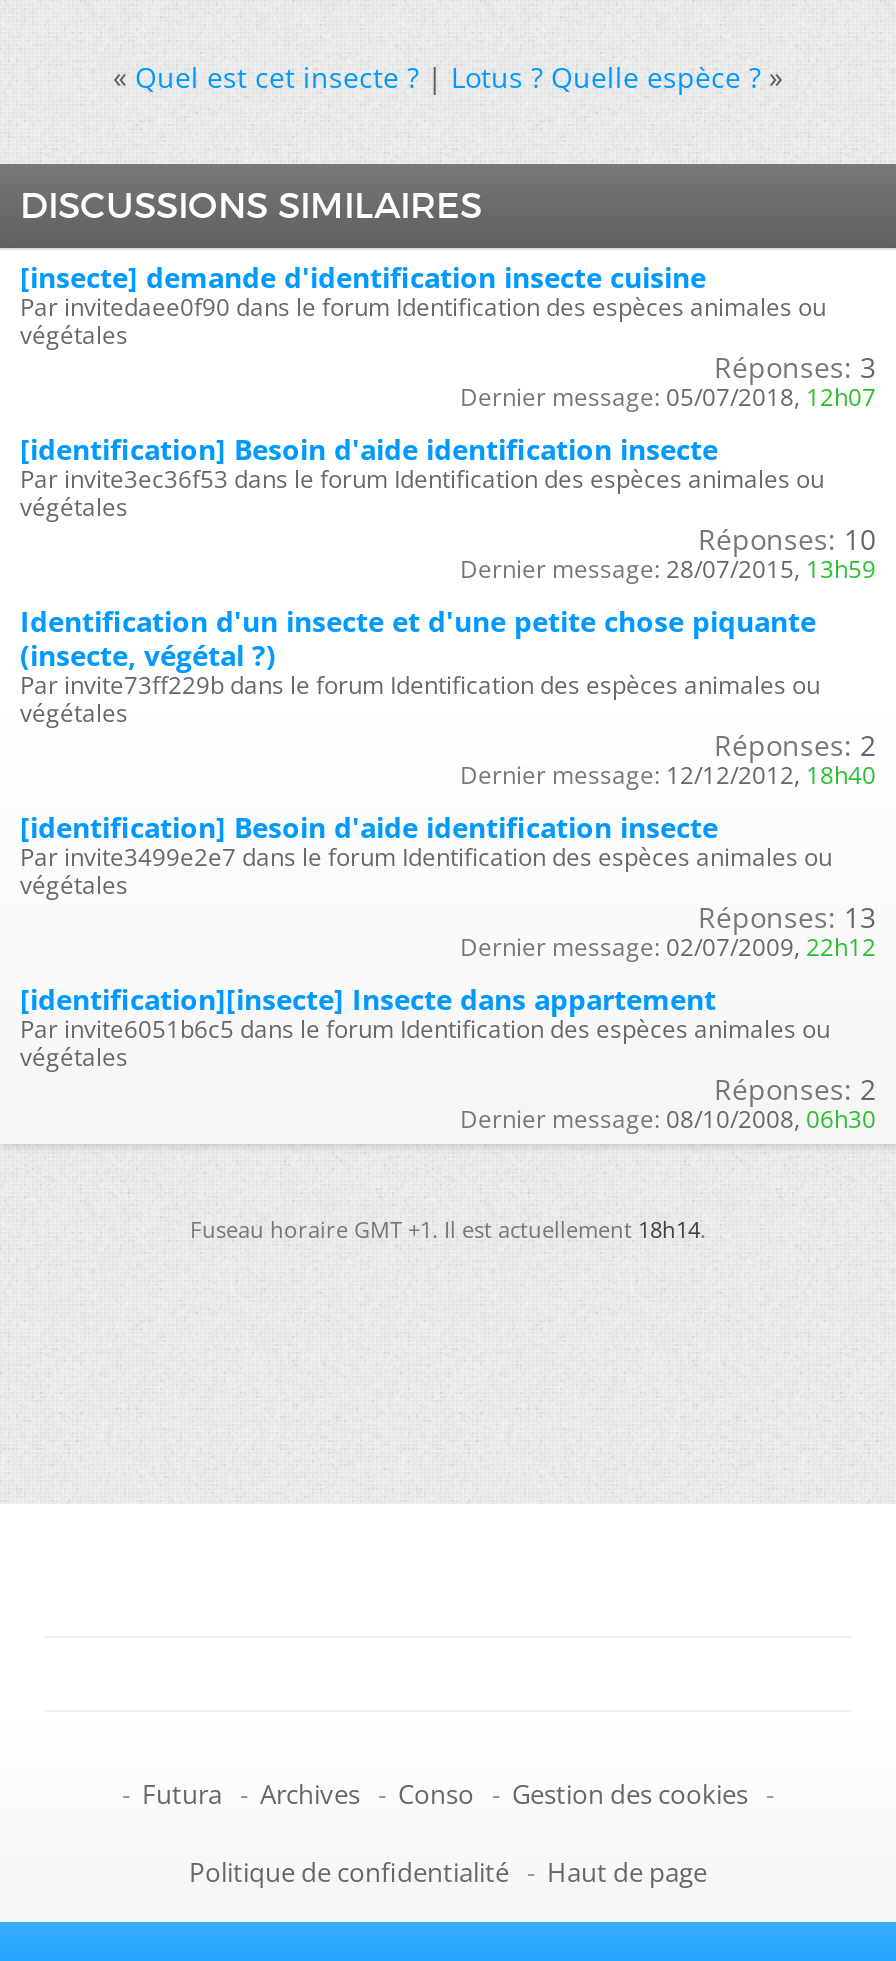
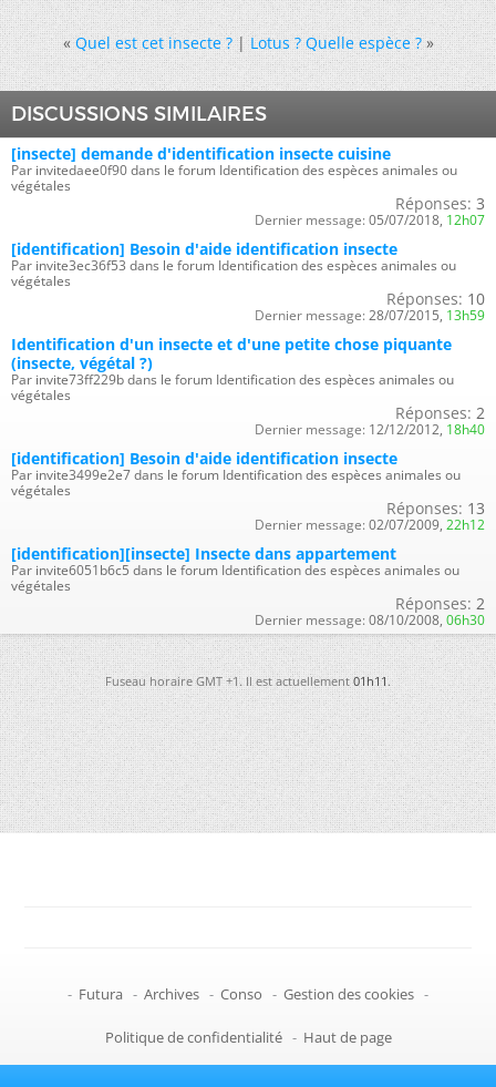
[190,1214,706,1244] Fuseau horaire GMT +1. Il est actuellement 18h14. -> [105,673,391,689] Fuseau horaire GMT +1. Il est actuellement 01h11.

